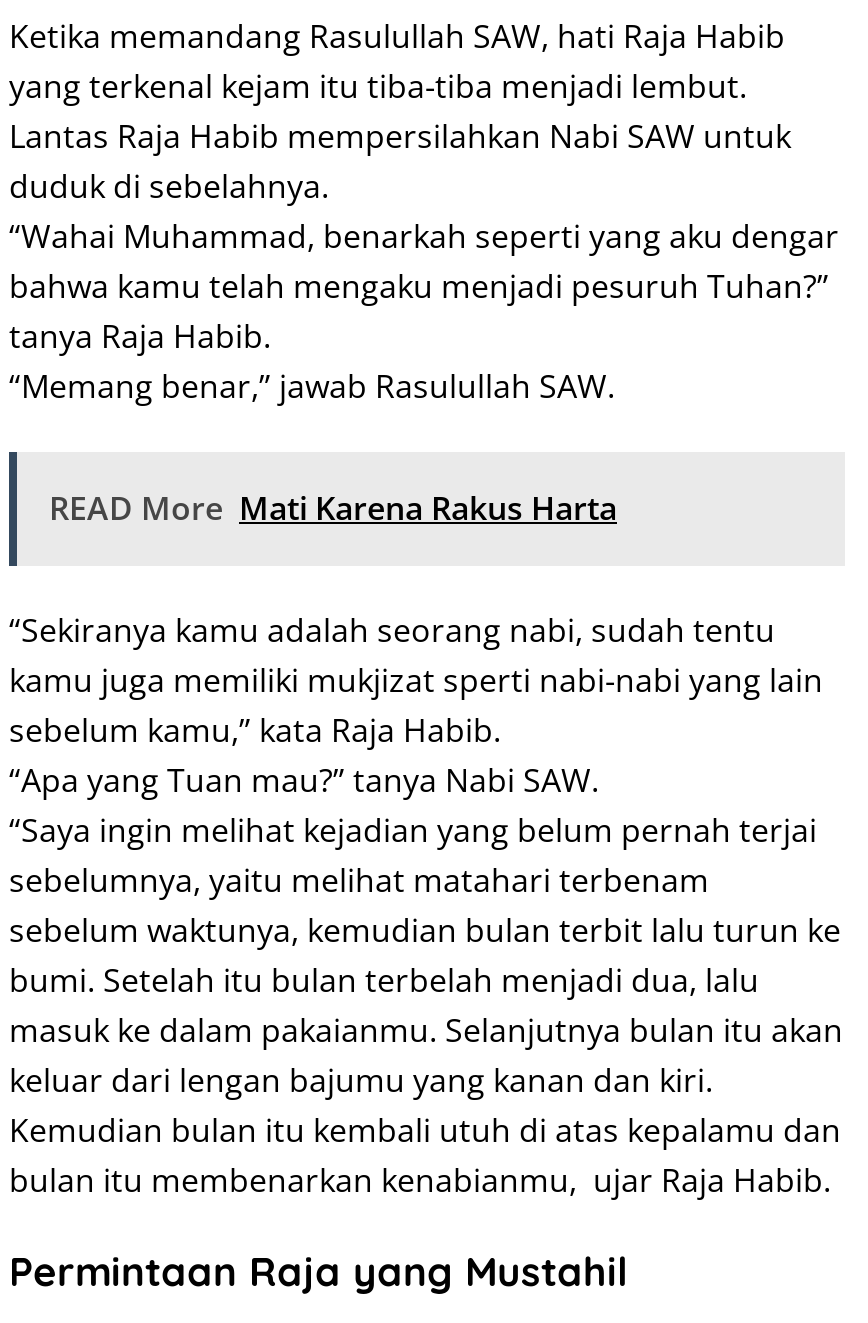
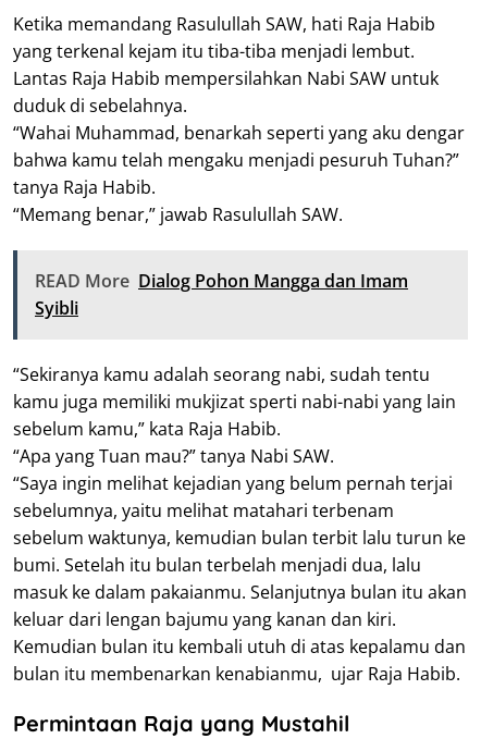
[49,487,617,531] READ More Mati Karena Rakus Harta -> [35,269,408,320] READ More Dialog Pohon Mangga dan Imam | Syibli

